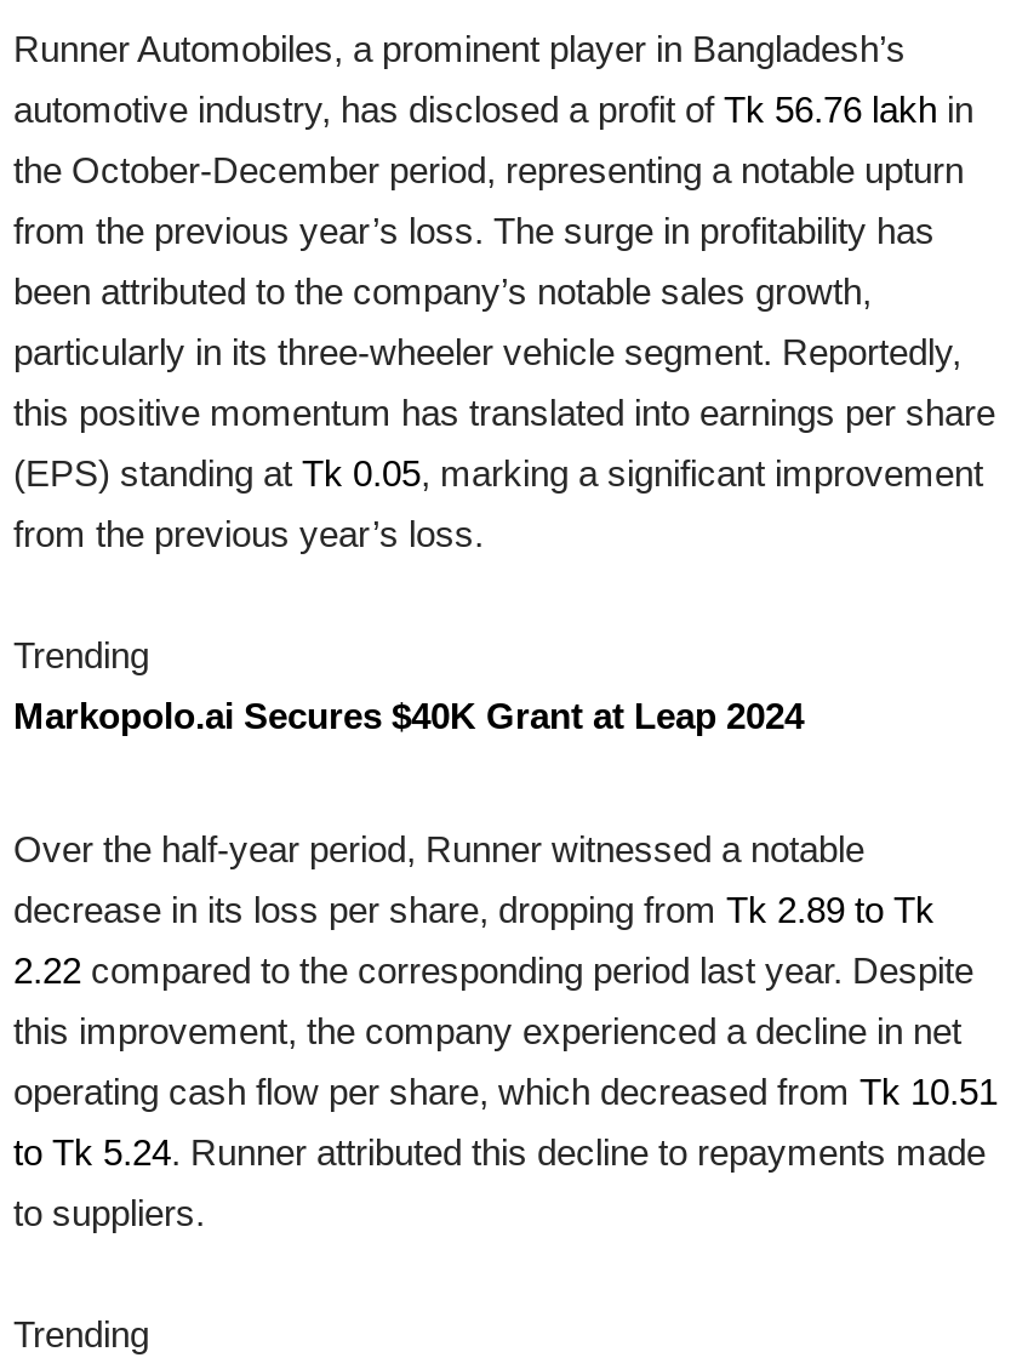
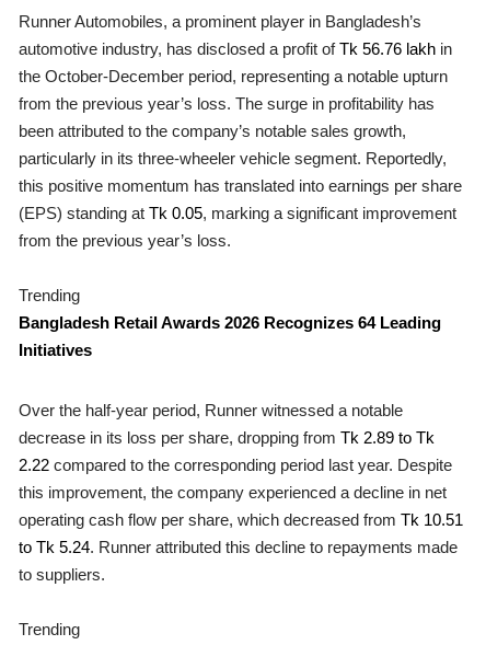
[13,696,804,737] Markopolo.ai Secures $40K Grant at Leap 2024 -> [19,314,441,360] Bangladesh Retail Awards 2026 Recognizes 64 Leading | Initiatives

